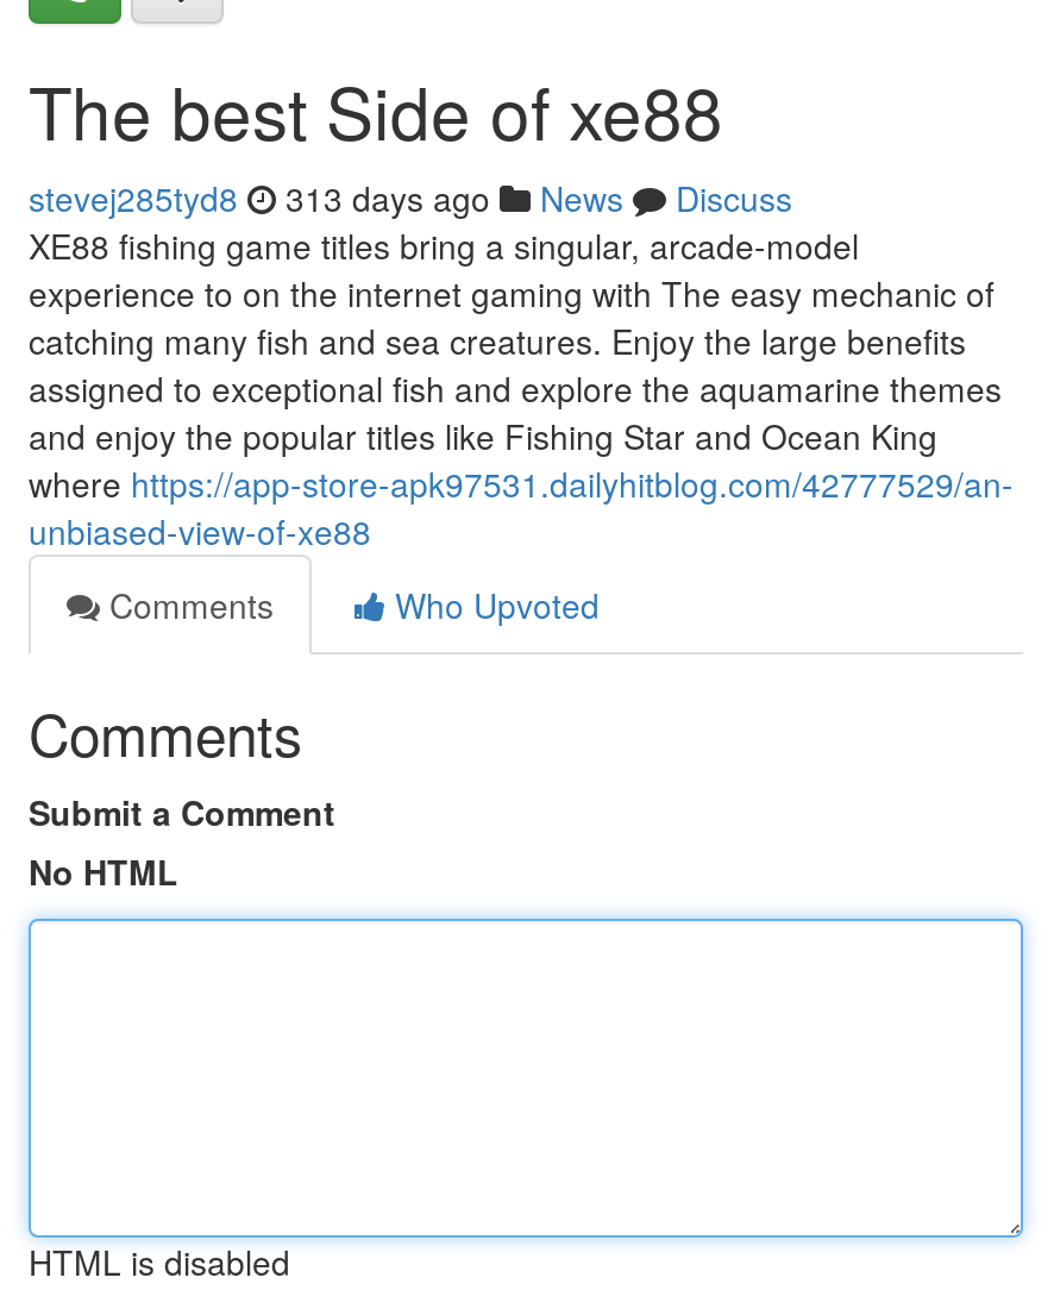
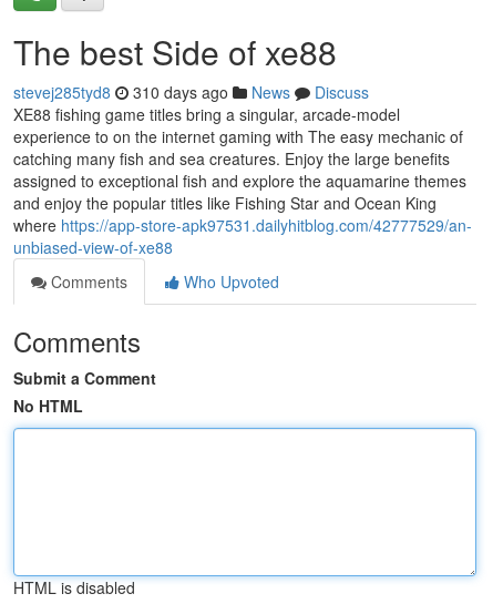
[29,174,792,221] stevej285tyd8 313 days ago News Discuss -> [13,81,369,103] stevej285tyd8 310 days ago News Discuss

